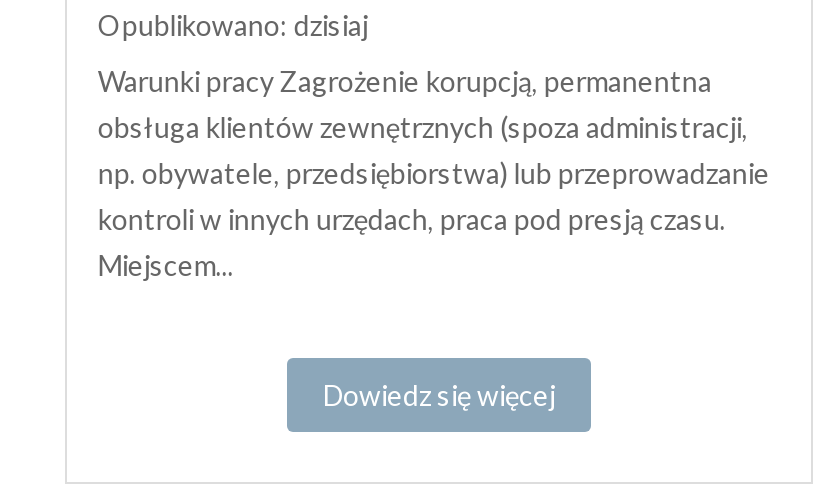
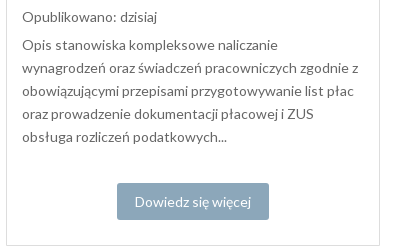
[98,65,770,283] Warunki pracy Zagrożenie korupcją, permanentna | obsługa klientów zewnętrznych (spoza administracji, | np. obywatele, przedsiębiorstwa) lub przeprowadzanie | kontroli w innych urzędach, praca pod presją czasu. | Miejscem... -> [22,36,358,145] Opis stanowiska kompleksowe naliczanie | wynagrodzeń oraz świadczeń pracowniczych zgodnie z | obowiązującymi przepisami przygotowywanie list płac | oraz prowadzenie dokumentacji płacowej i ZUS | obsługa rozliczeń podatkowych...

